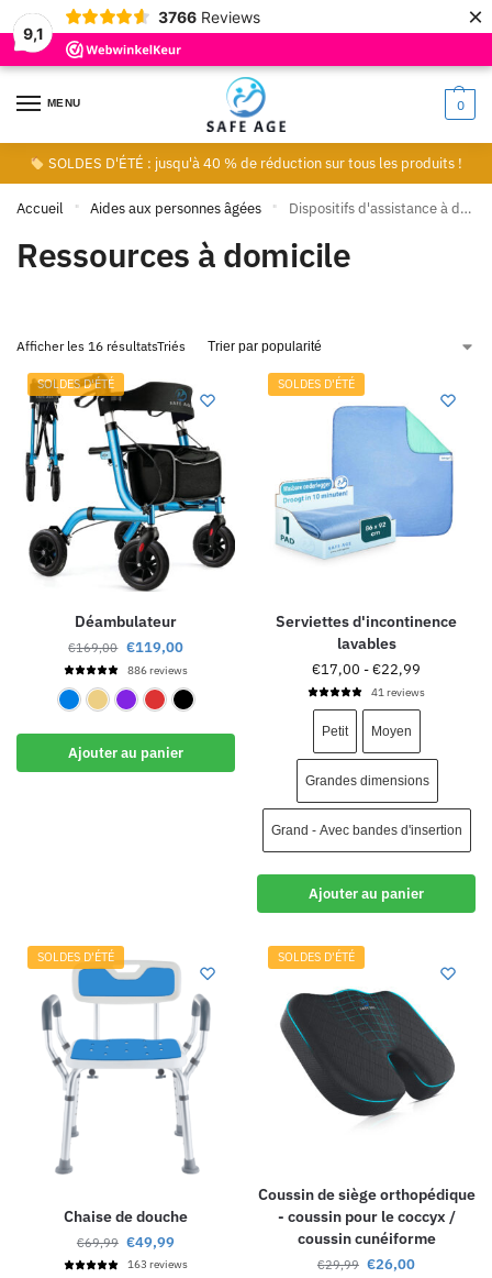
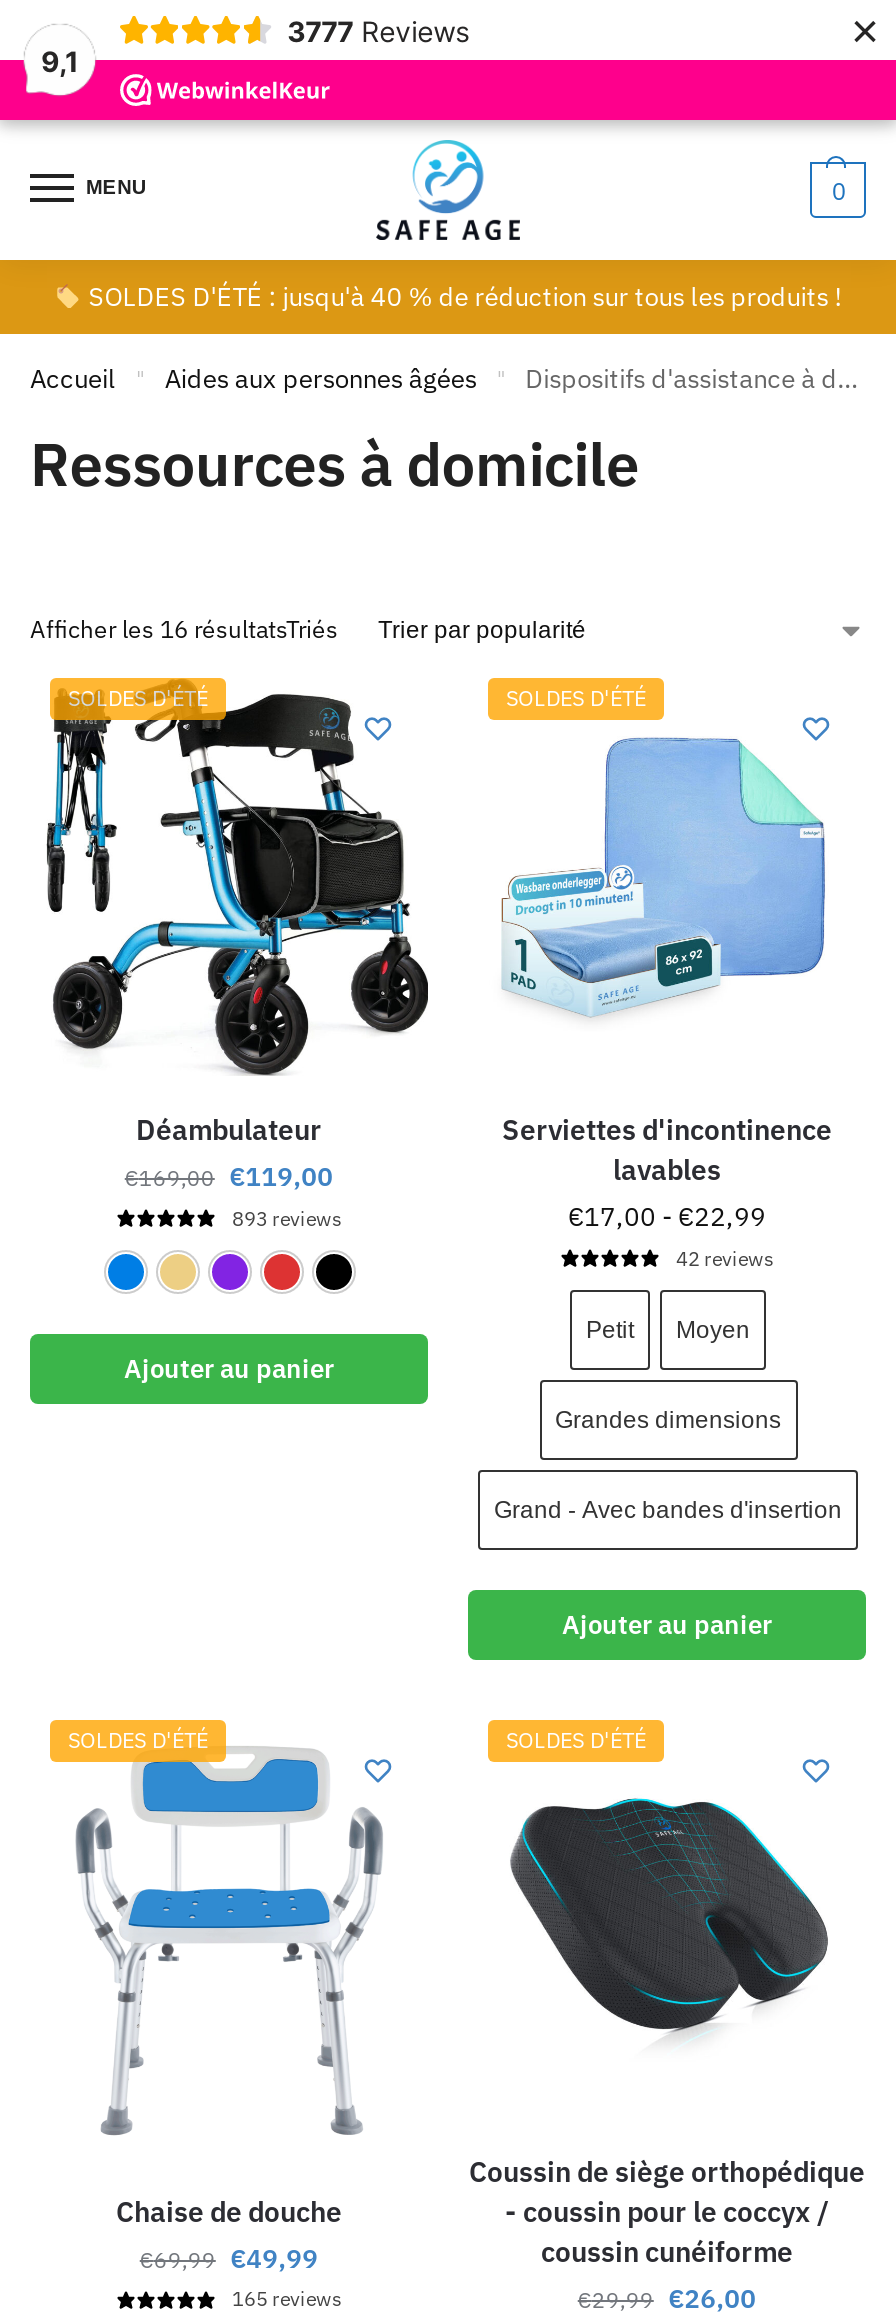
[158,7,260,26] 3766 Reviews -> [287,13,469,47] 3777 Reviews
[127,663,188,677] 886 reviews -> [232,1205,342,1231] 893 reviews
[371,685,425,699] 41 reviews -> [676,1245,774,1271] 42 reviews
[127,1258,188,1272] 163 reviews -> [232,2287,342,2313] 165 reviews

